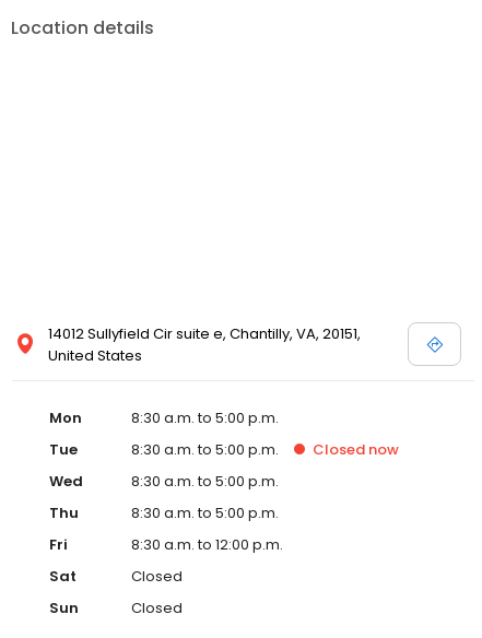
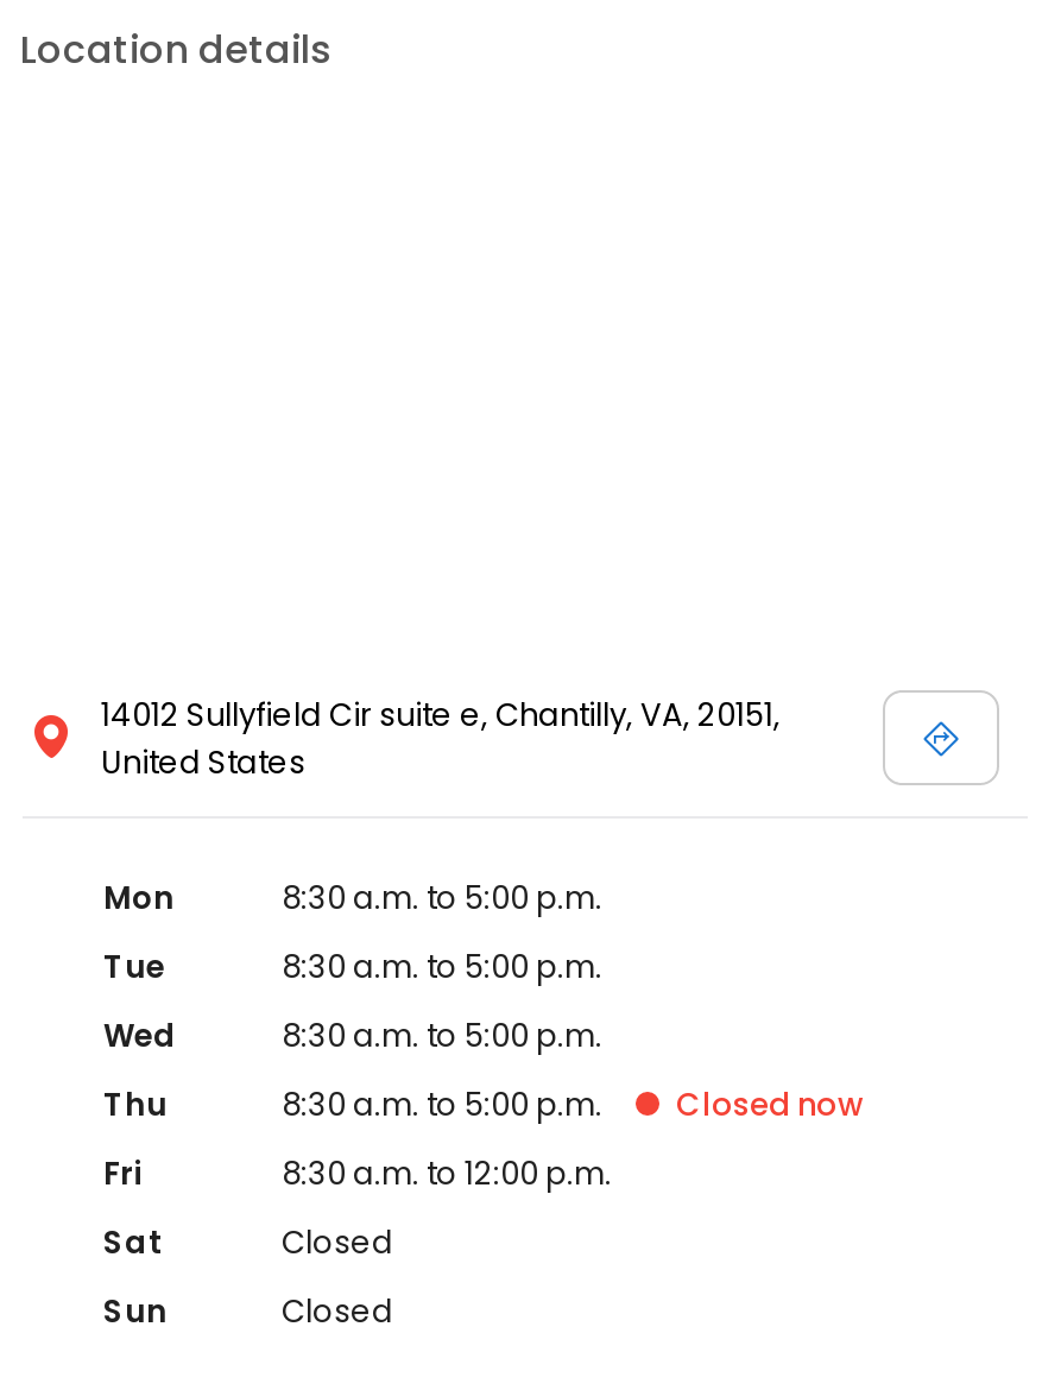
moved [313,439,399,460] -> [676,1083,864,1128]: Closed now

